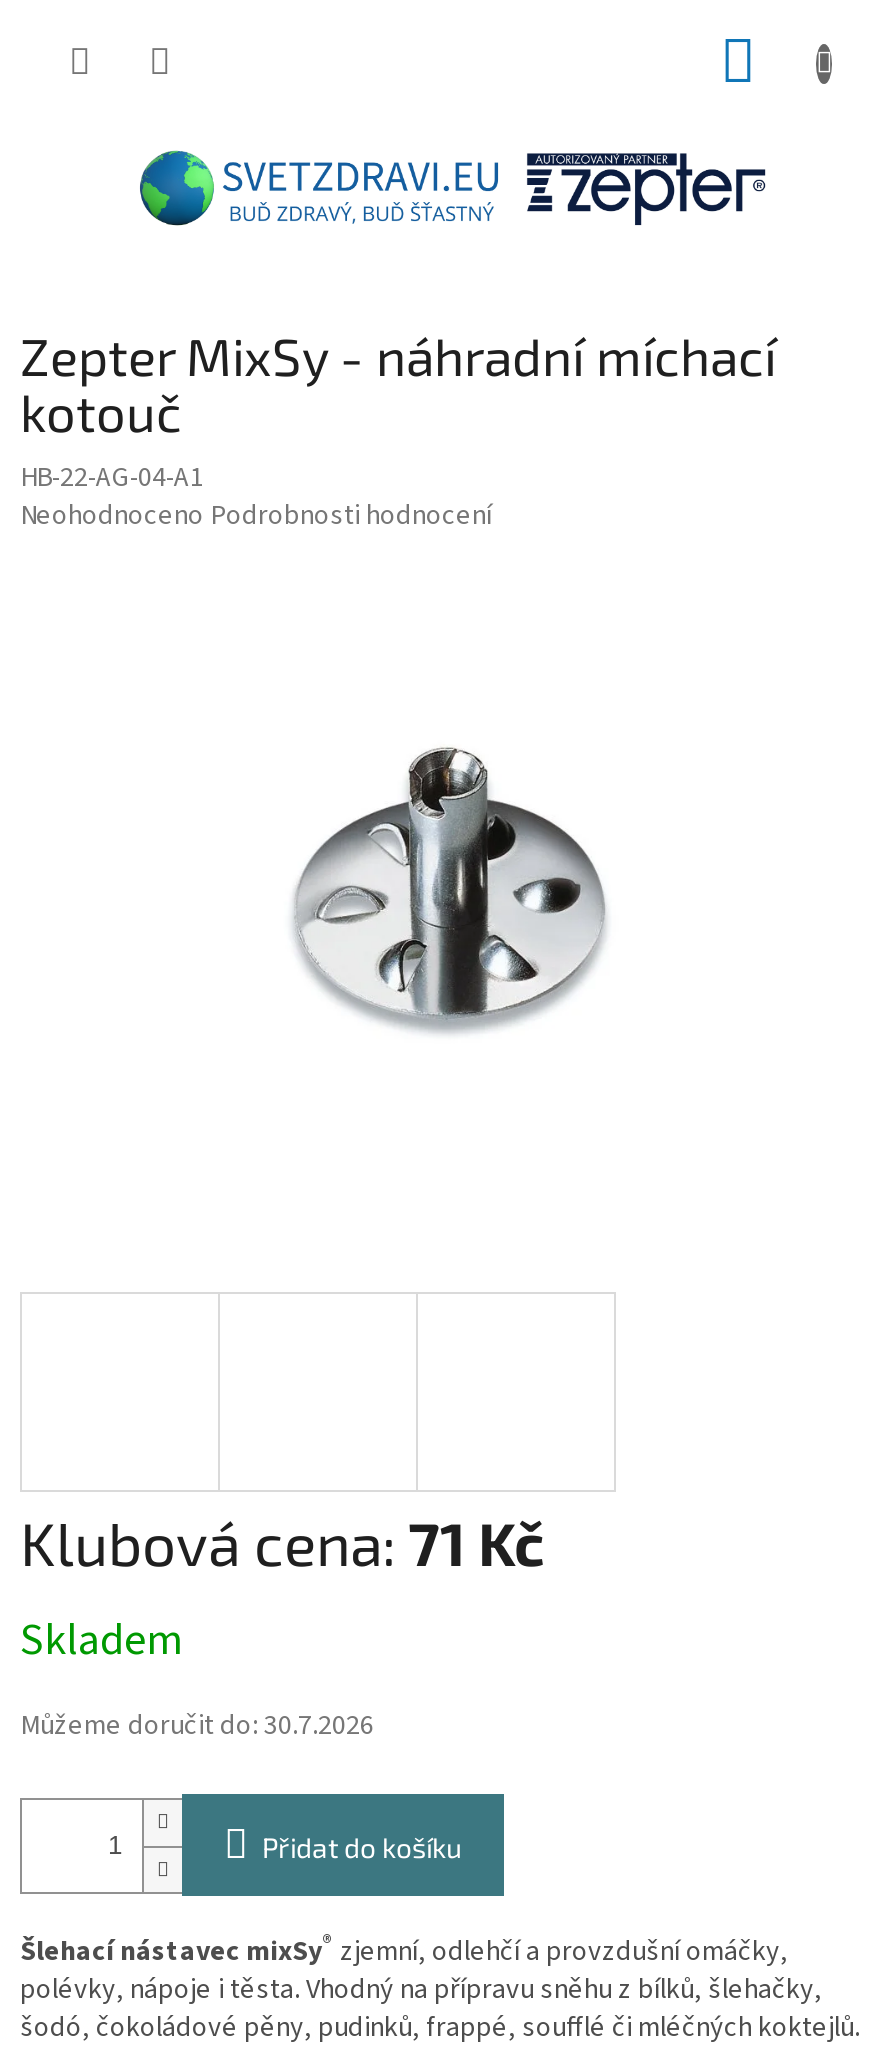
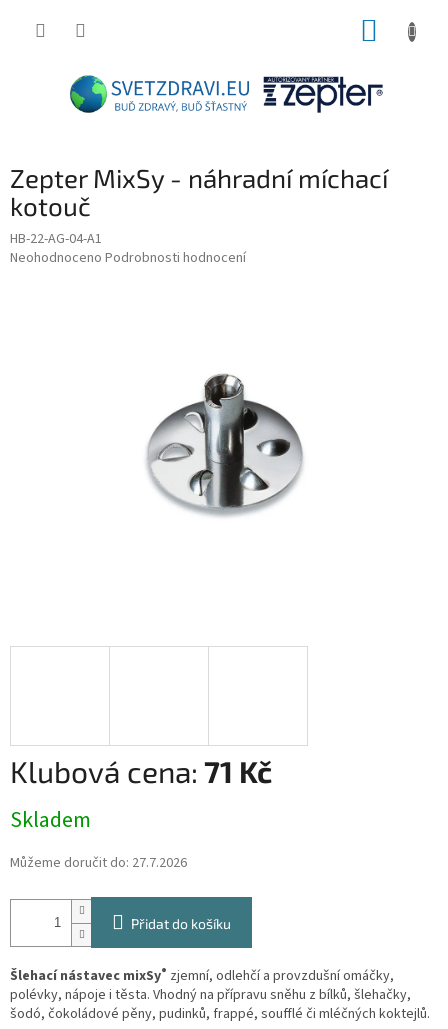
[20,1707,374,1747] Můžeme doručit do: 30.7.2026 -> [10,853,187,873] Můžeme doručit do: 27.7.2026

